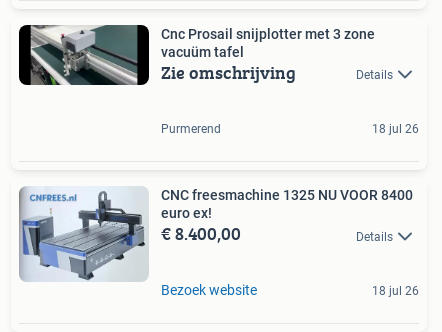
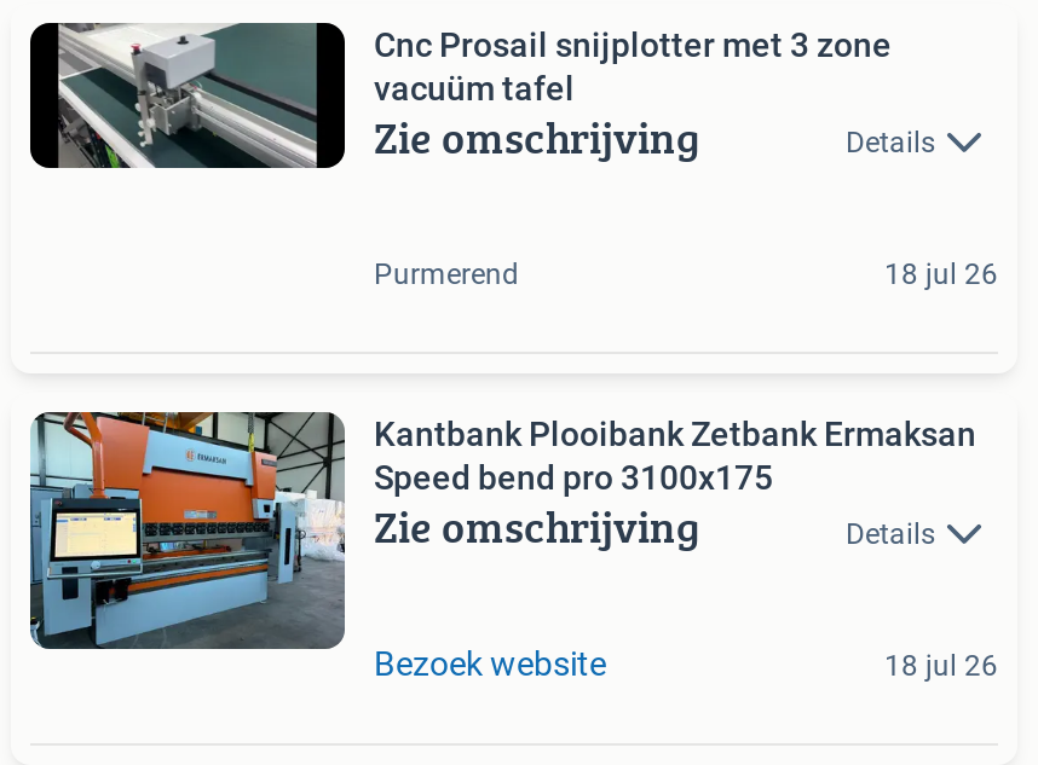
[19,186,413,284] [image] | CNC freesmachine 1325 NU VOOR 8400 | euro ex! | € 8.400,00 -> [30,410,976,651] [image] | Kantbank Plooibank Zetbank Ermaksan | Speed bend pro 3100x175 | Zie omschrijving

